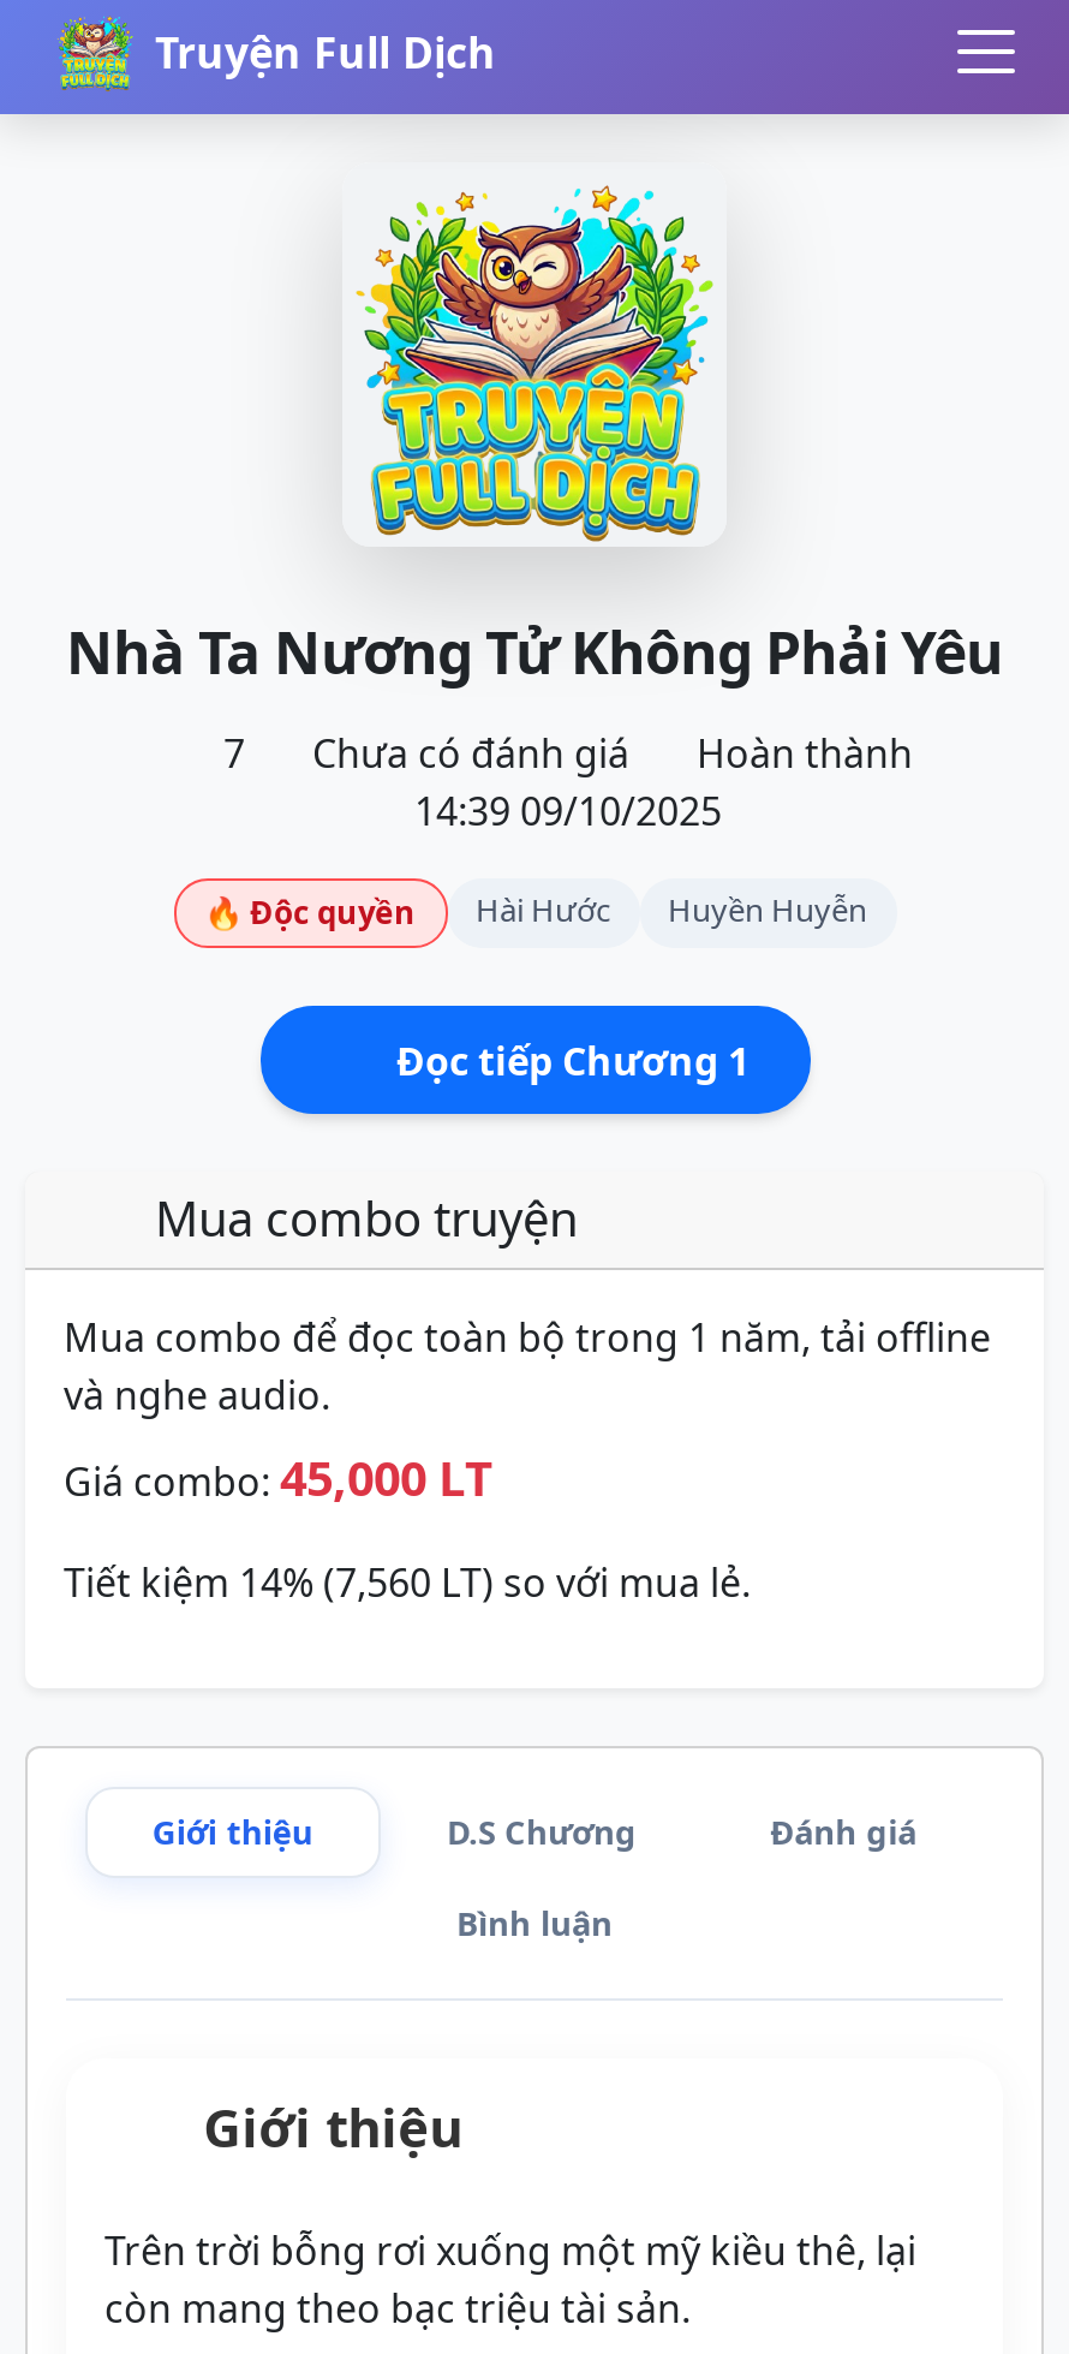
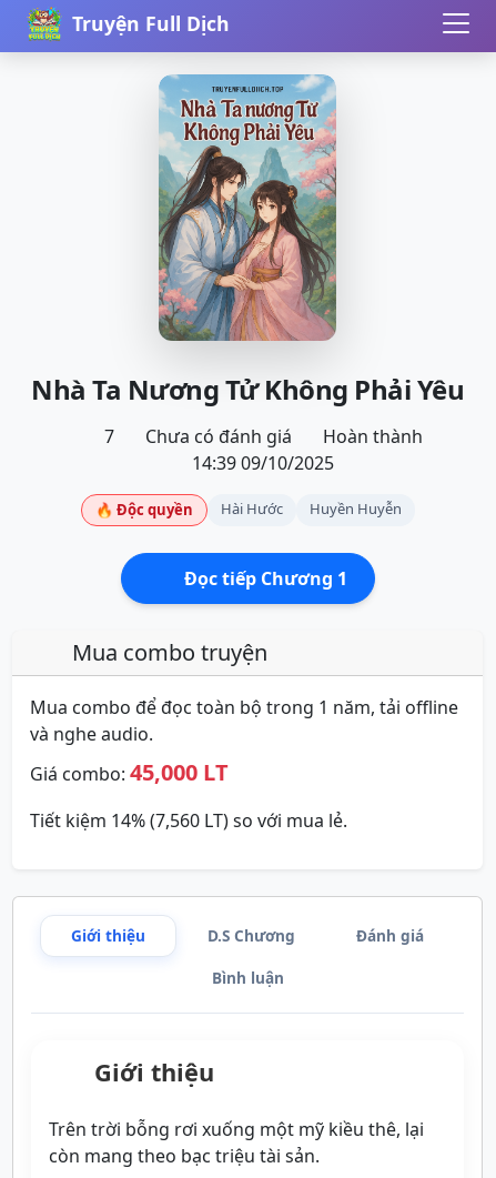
[342,162,727,547] [image] -> [158,73,337,342] [image]

